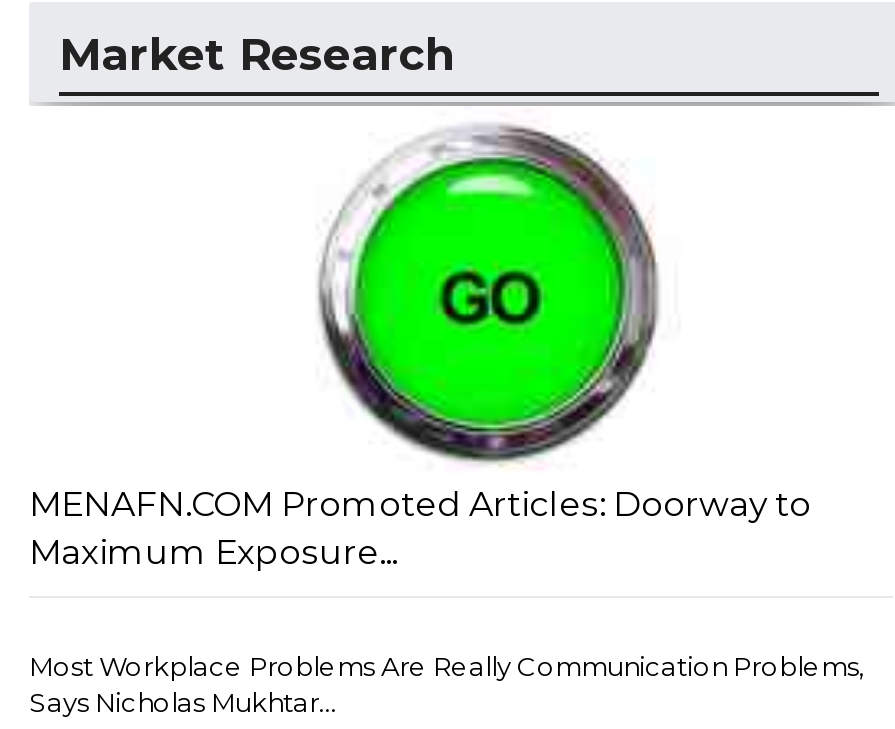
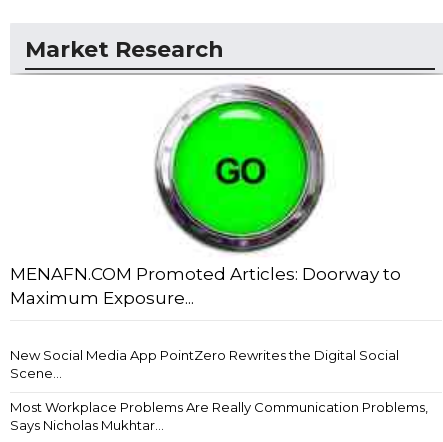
none -> [10,347,399,381] New Social Media App PointZero Rewrites the Digital Social | Scene...

